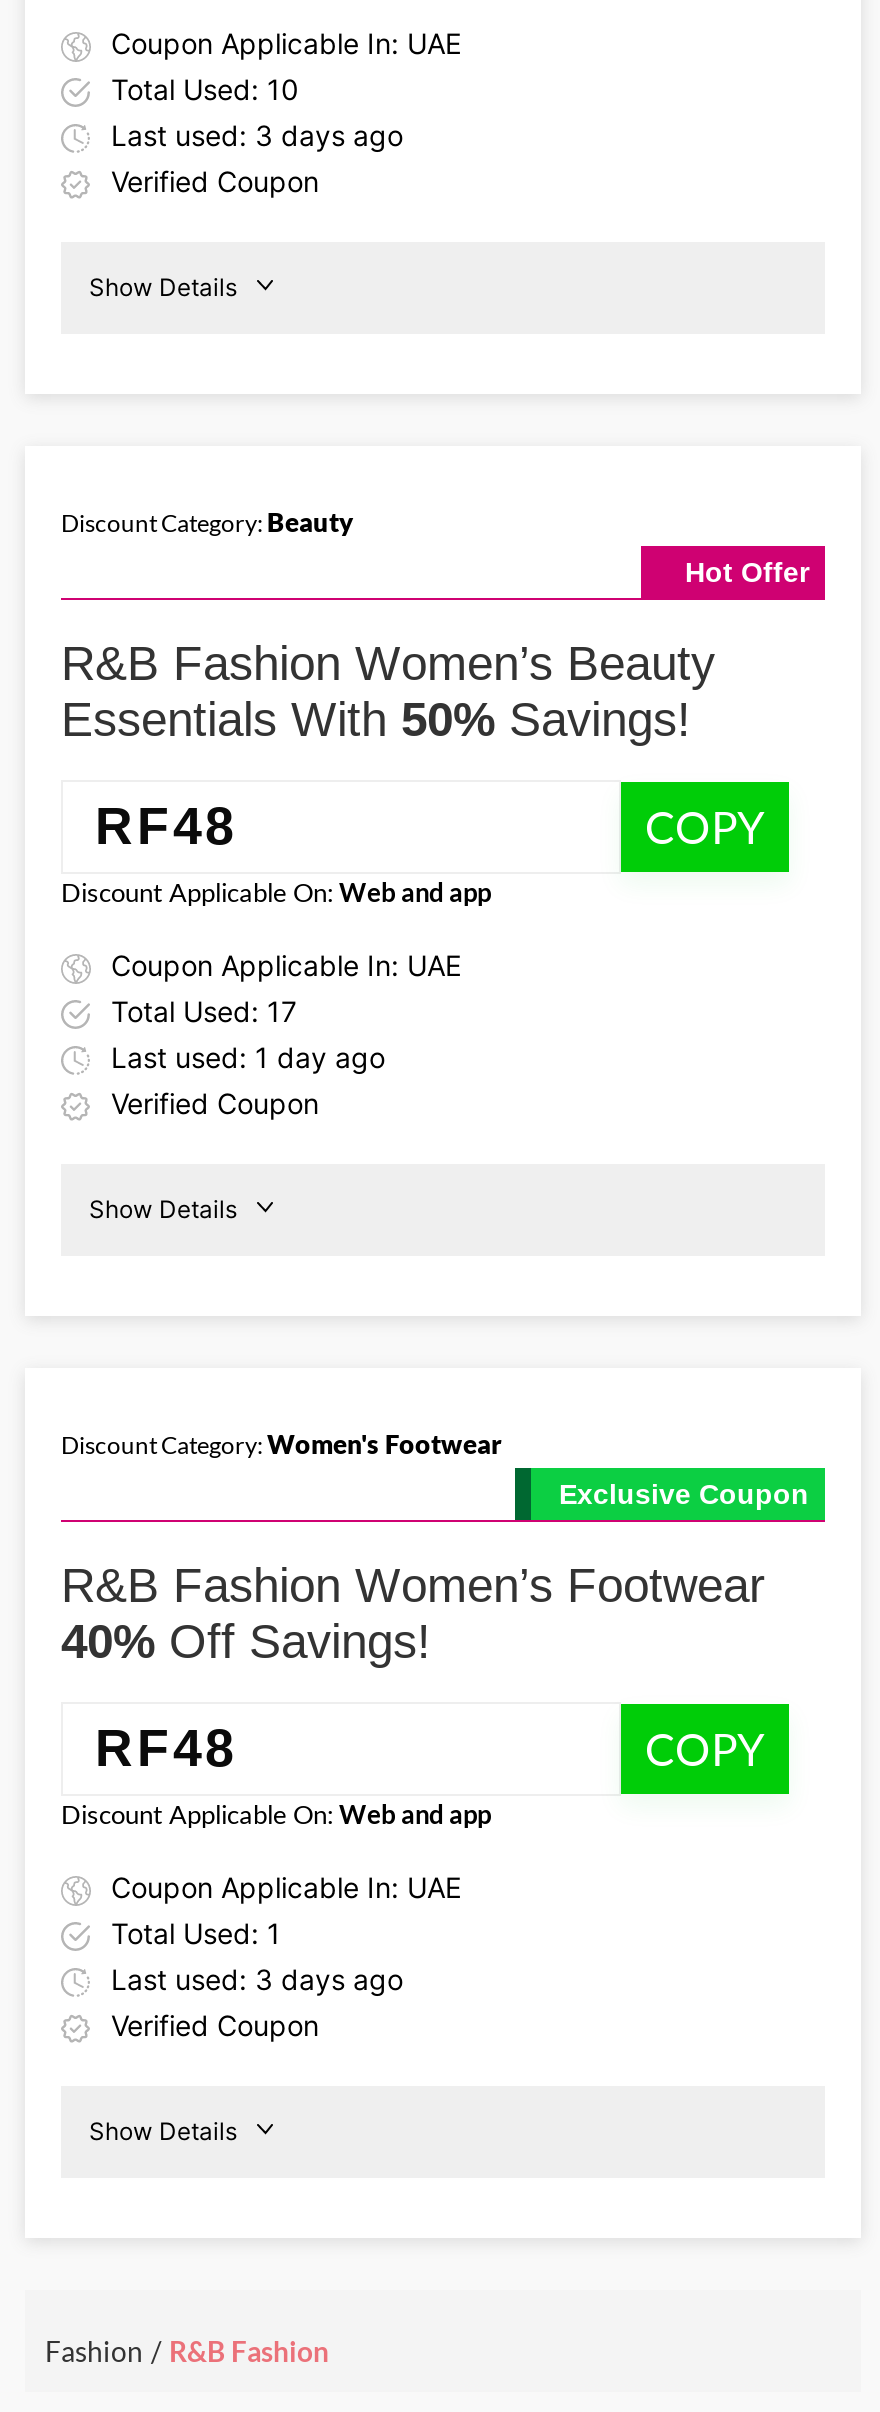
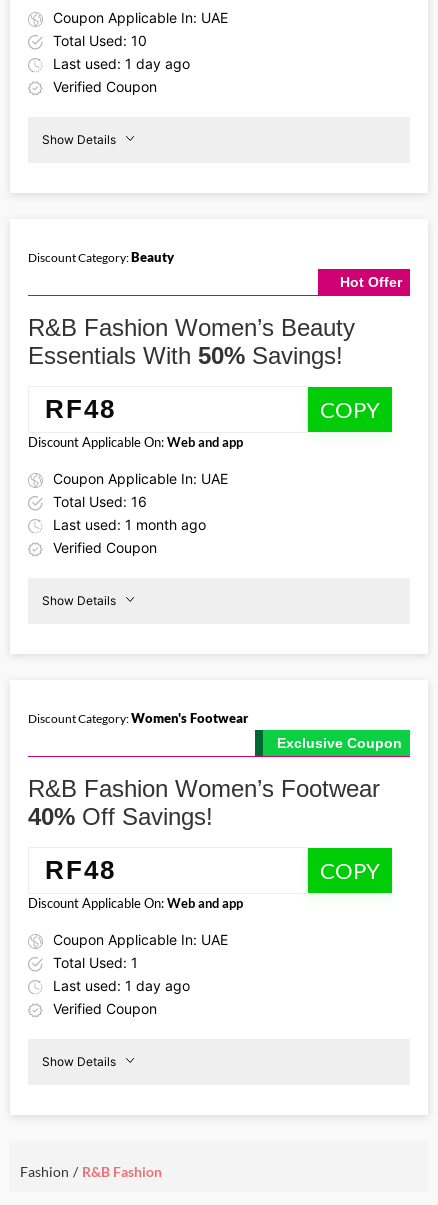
[111,118,403,152] Last used: 3 days ago -> [53,55,190,72] Last used: 1 day ago
[111,994,297,1028] Total Used: 17 -> [53,493,147,510] Total Used: 16
[111,1040,385,1074] Last used: 1 day ago -> [53,516,206,533] Last used: 1 month ago
[111,1962,403,1996] Last used: 3 days ago -> [53,977,190,994] Last used: 1 day ago

